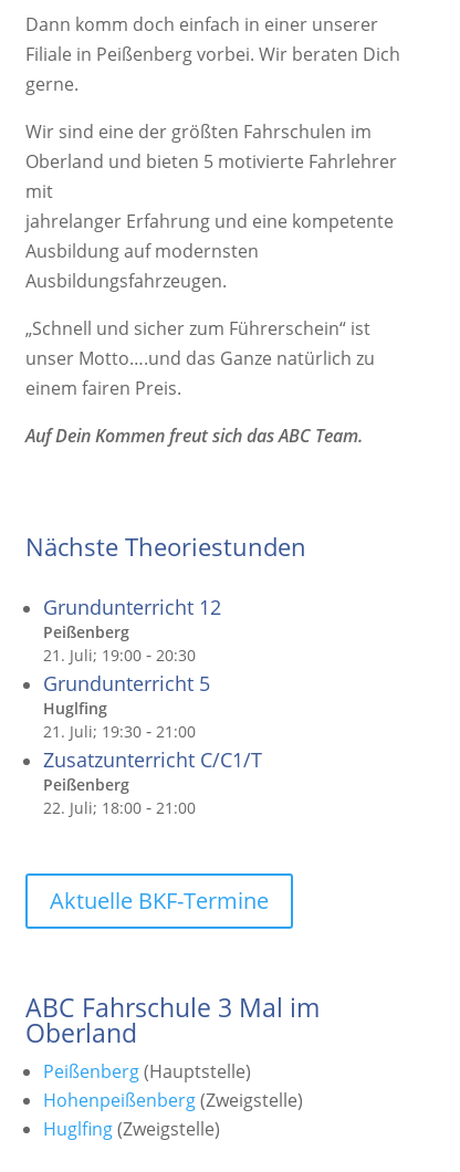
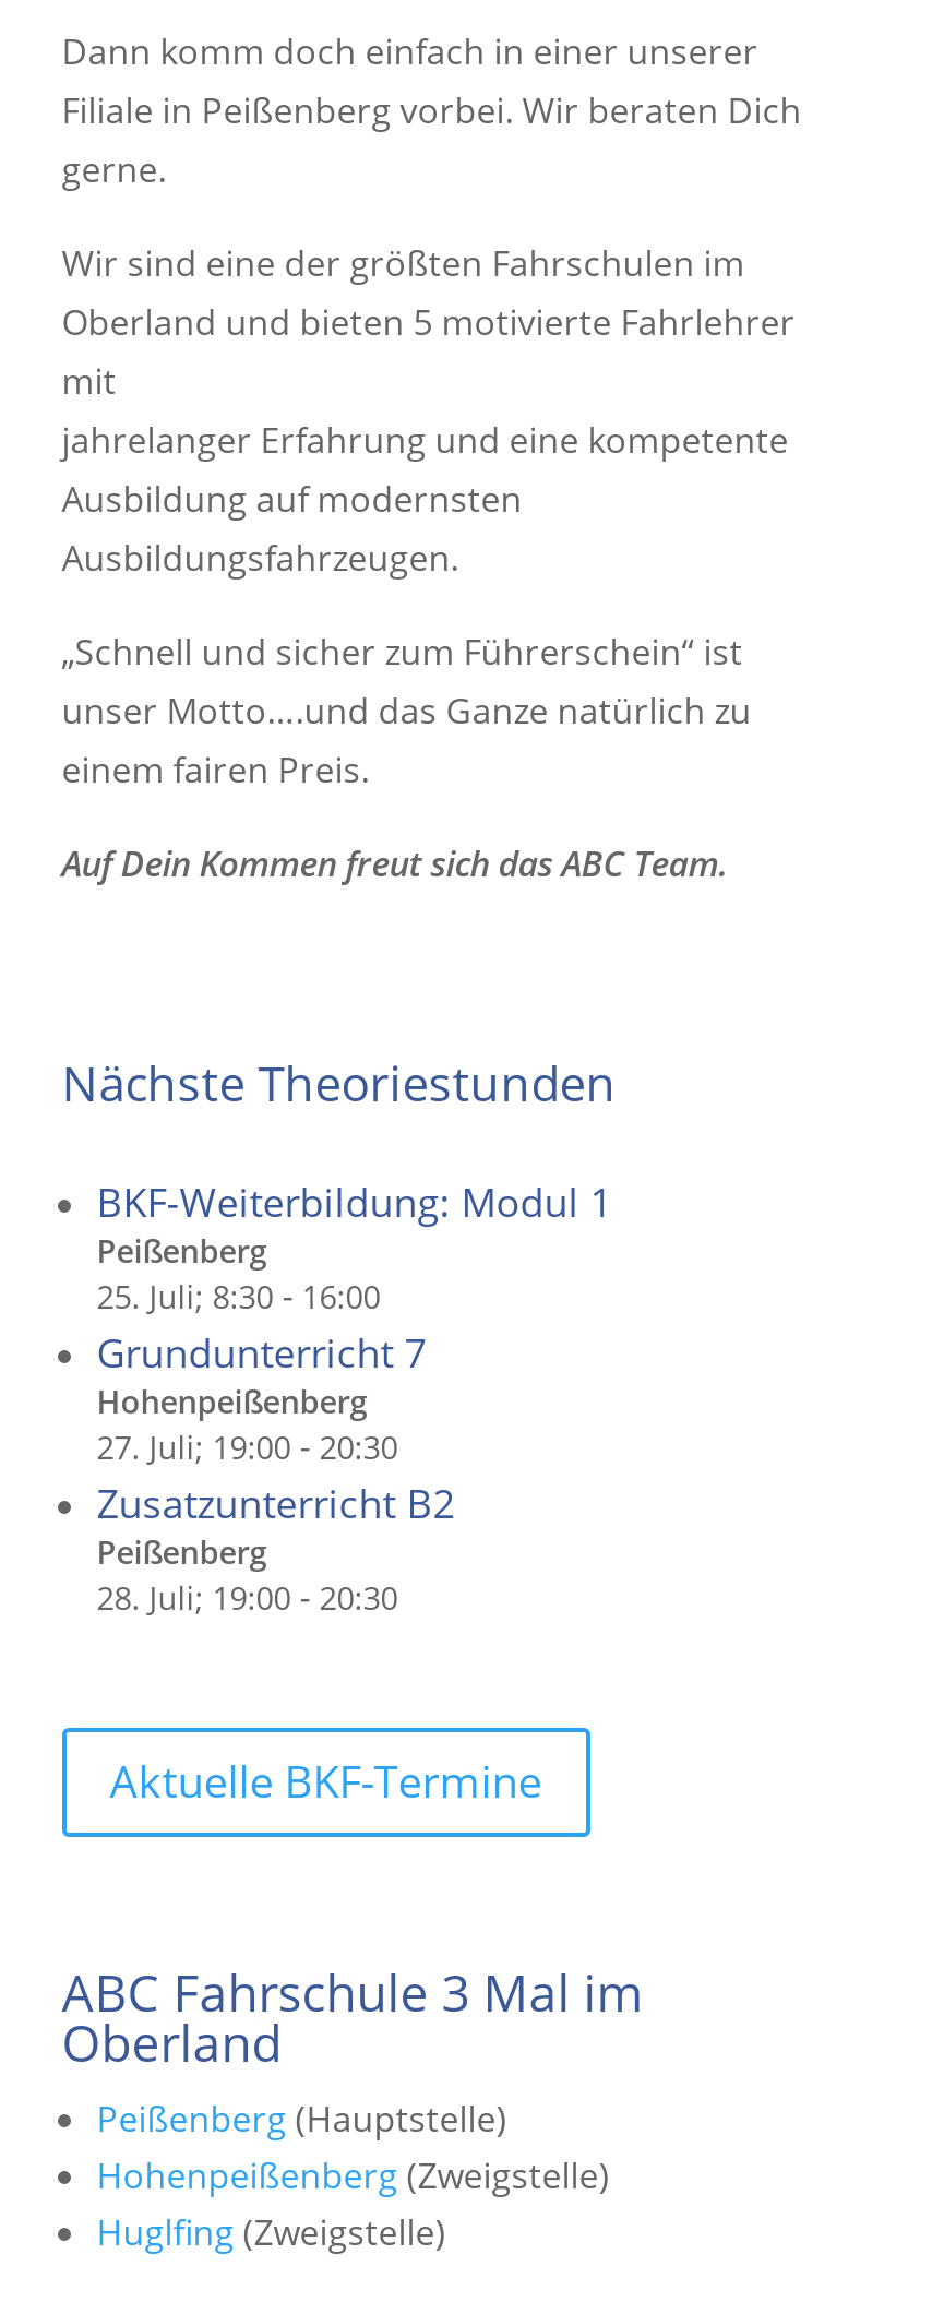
[43,594,221,620] Grundunterricht 12 -> [97,1176,612,1228] BKF-Weiterbildung: Modul 1
[43,642,262,773] 21. Juli; 19:00 - 20:30 | Grundunterricht 5 | Huglfing | 21. Juli; 19:30 - 21:00 | Zusatzunterricht C/C1/T -> [97,1272,455,1529] 25. Juli; 8:30 - 16:00 | Grundunterricht 7 | Hohenpeißenberg | 27. Juli; 19:00 - 20:30 | Zusatzunterricht B2
[43,795,196,819] 22. Juli; 18:00 - 21:00 -> [97,1573,398,1621] 28. Juli; 19:00 - 20:30

